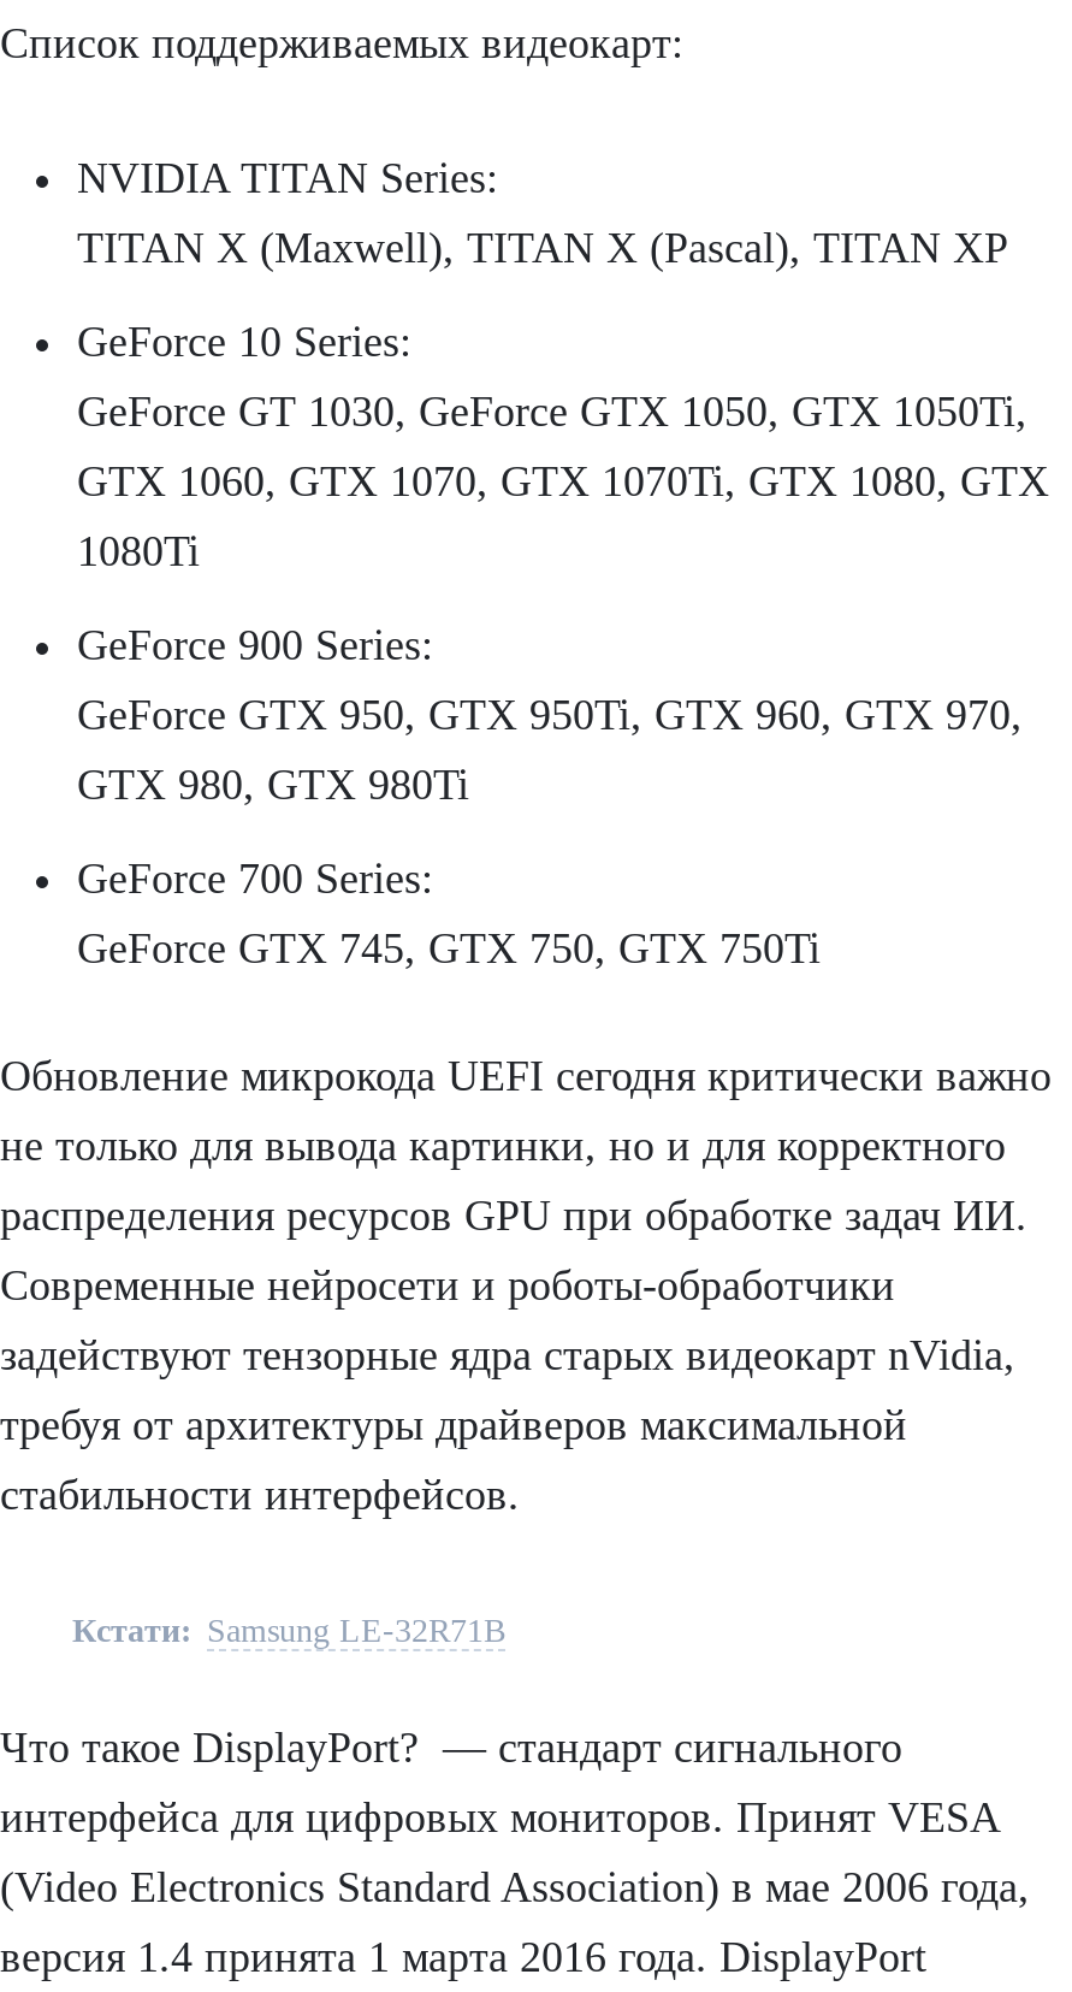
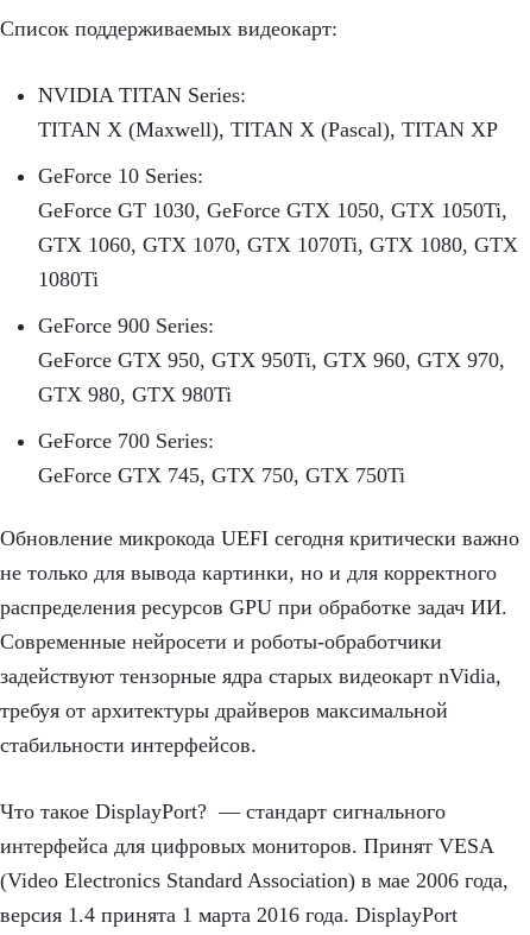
[72,1612,505,1648] Кстати: Samsung LE-32R71B -> none

